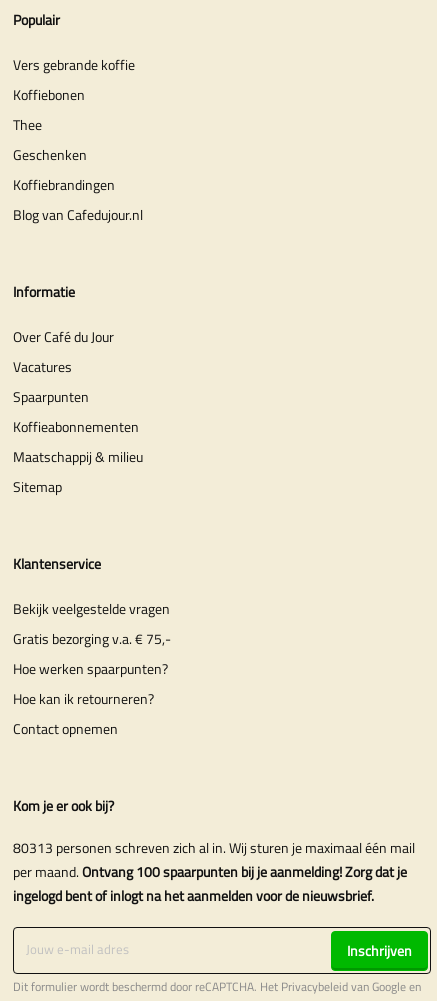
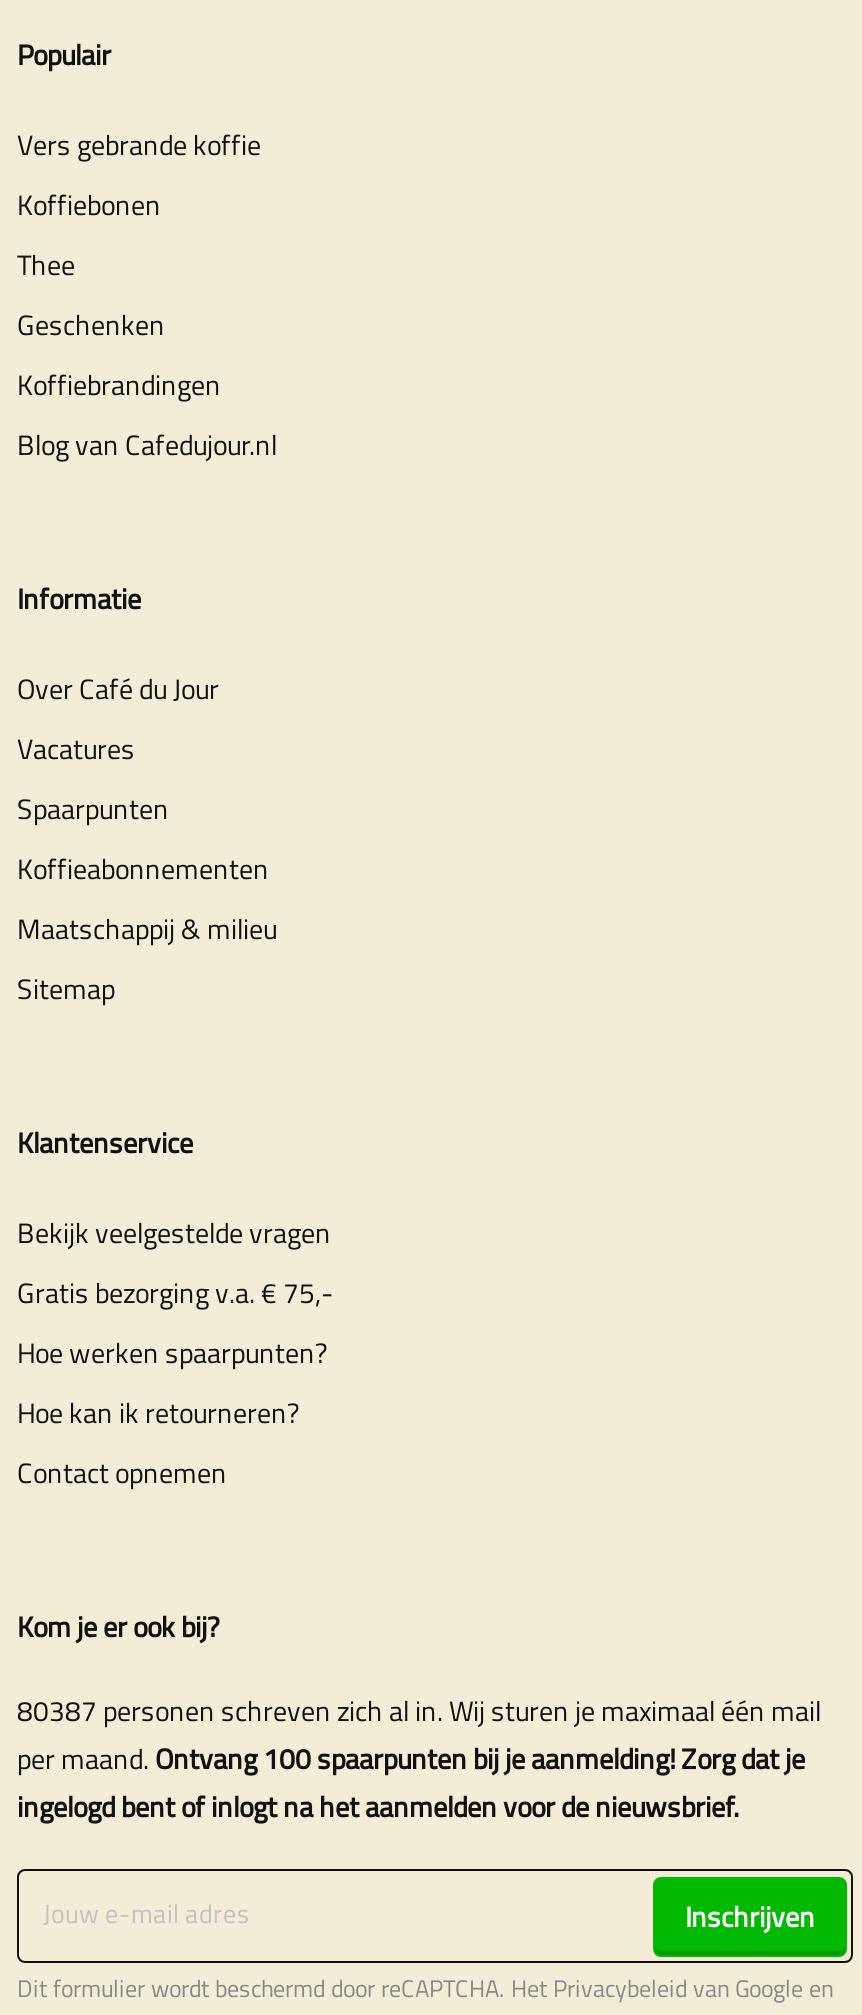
[13,837,415,858] 80313 personen schreven zich al in. Wij sturen je maximaal één mail -> [17,1690,821,1732] 80387 personen schreven zich al in. Wij sturen je maximaal één mail

